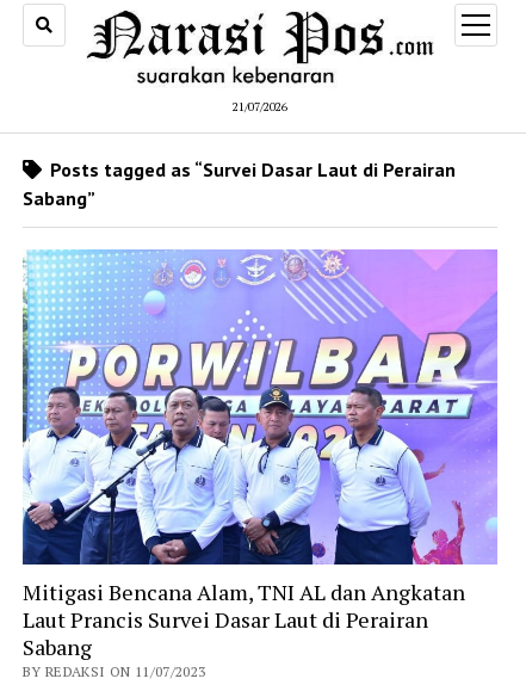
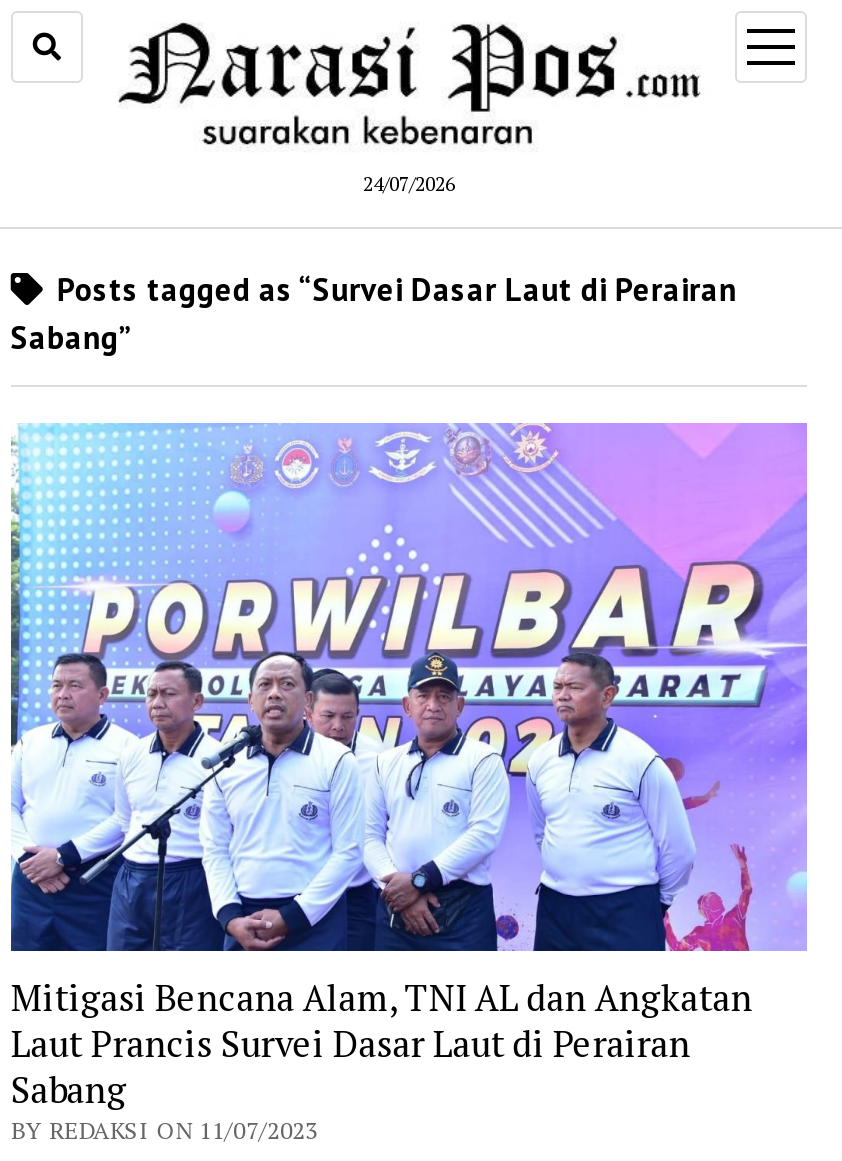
[233,98,287,114] 21/07/2026 -> [363,170,455,196] 24/07/2026

